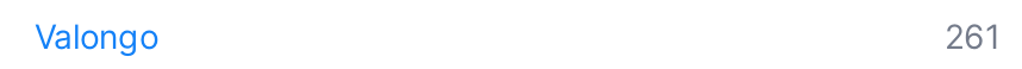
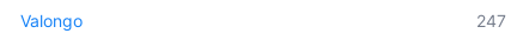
[945,15,1002,55] 261 -> [476,10,506,30] 247

